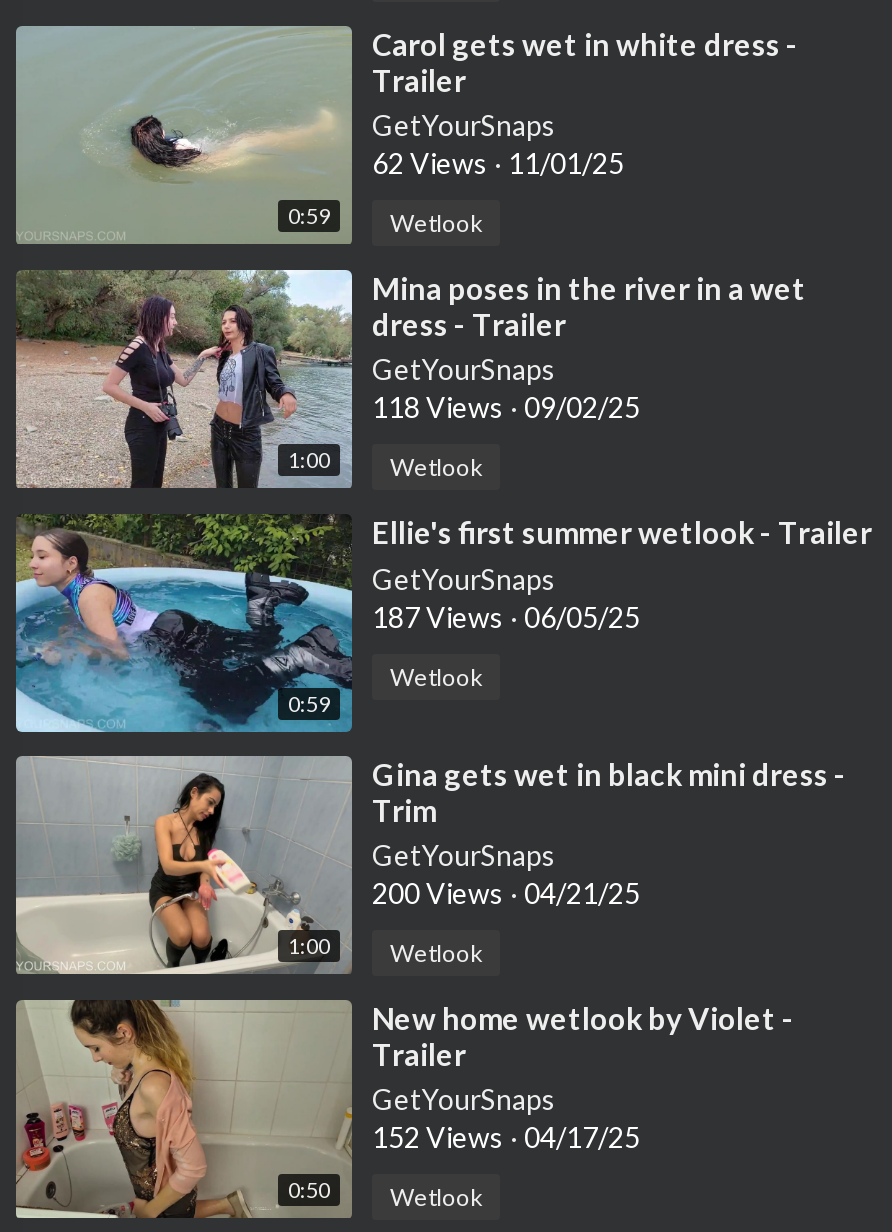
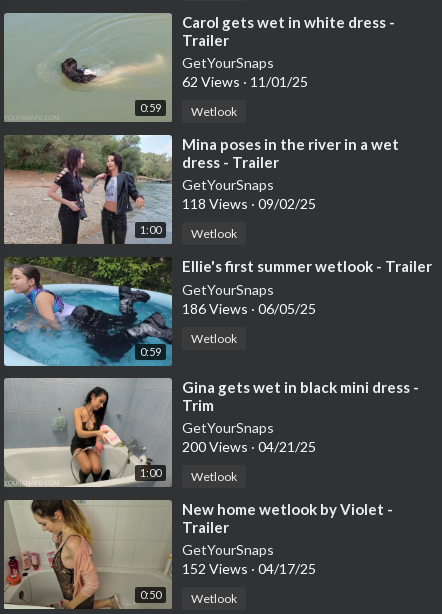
[372,599,640,633] 187 Views · 06/05/25 -> [182,300,316,317] 186 Views · 06/05/25

